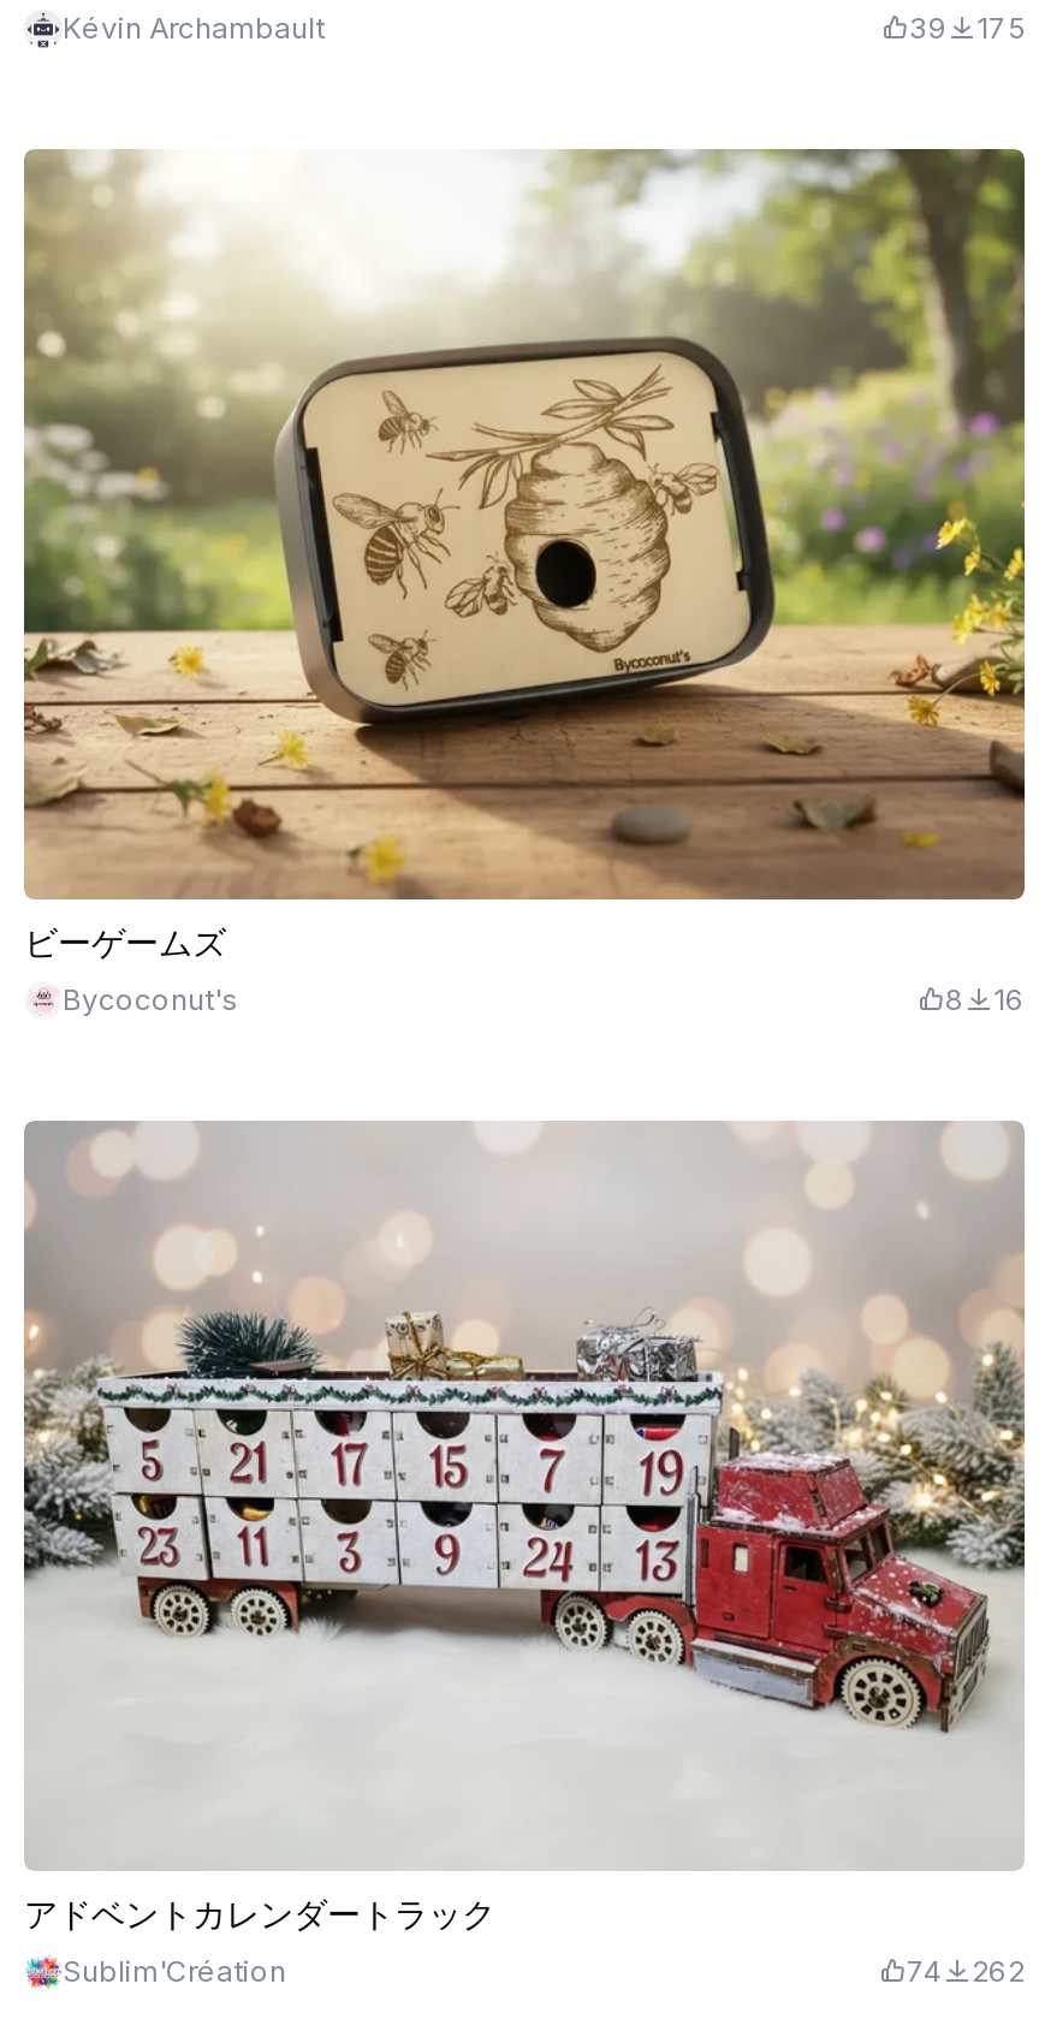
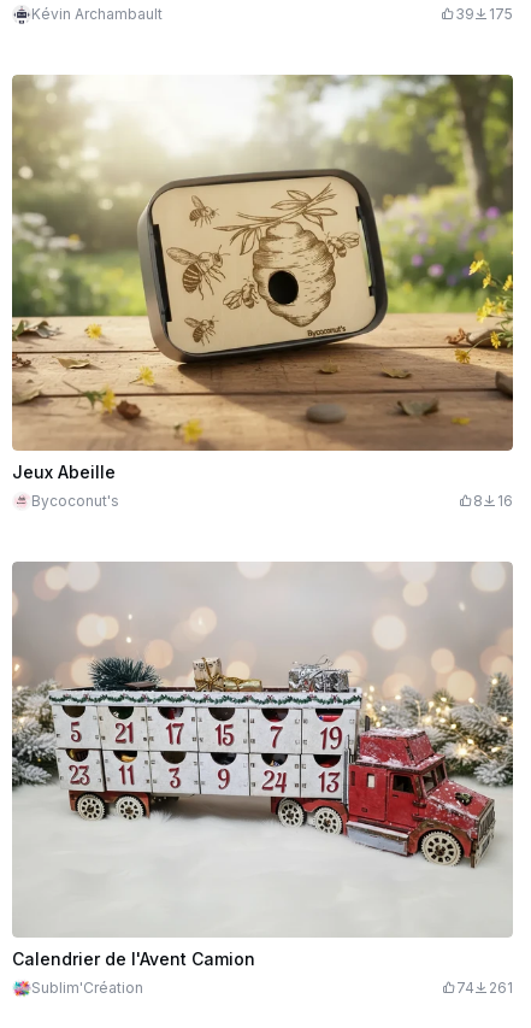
[24,921,226,962] ビーゲームズ -> [12,462,116,482] Jeux Abeille
[24,1893,495,1934] アドベントカレンダートラック -> [12,948,255,969] Calendrier de l'Avent Camion
[907,1953,1025,1989] 74 262 -> [456,979,513,997] 74 261

